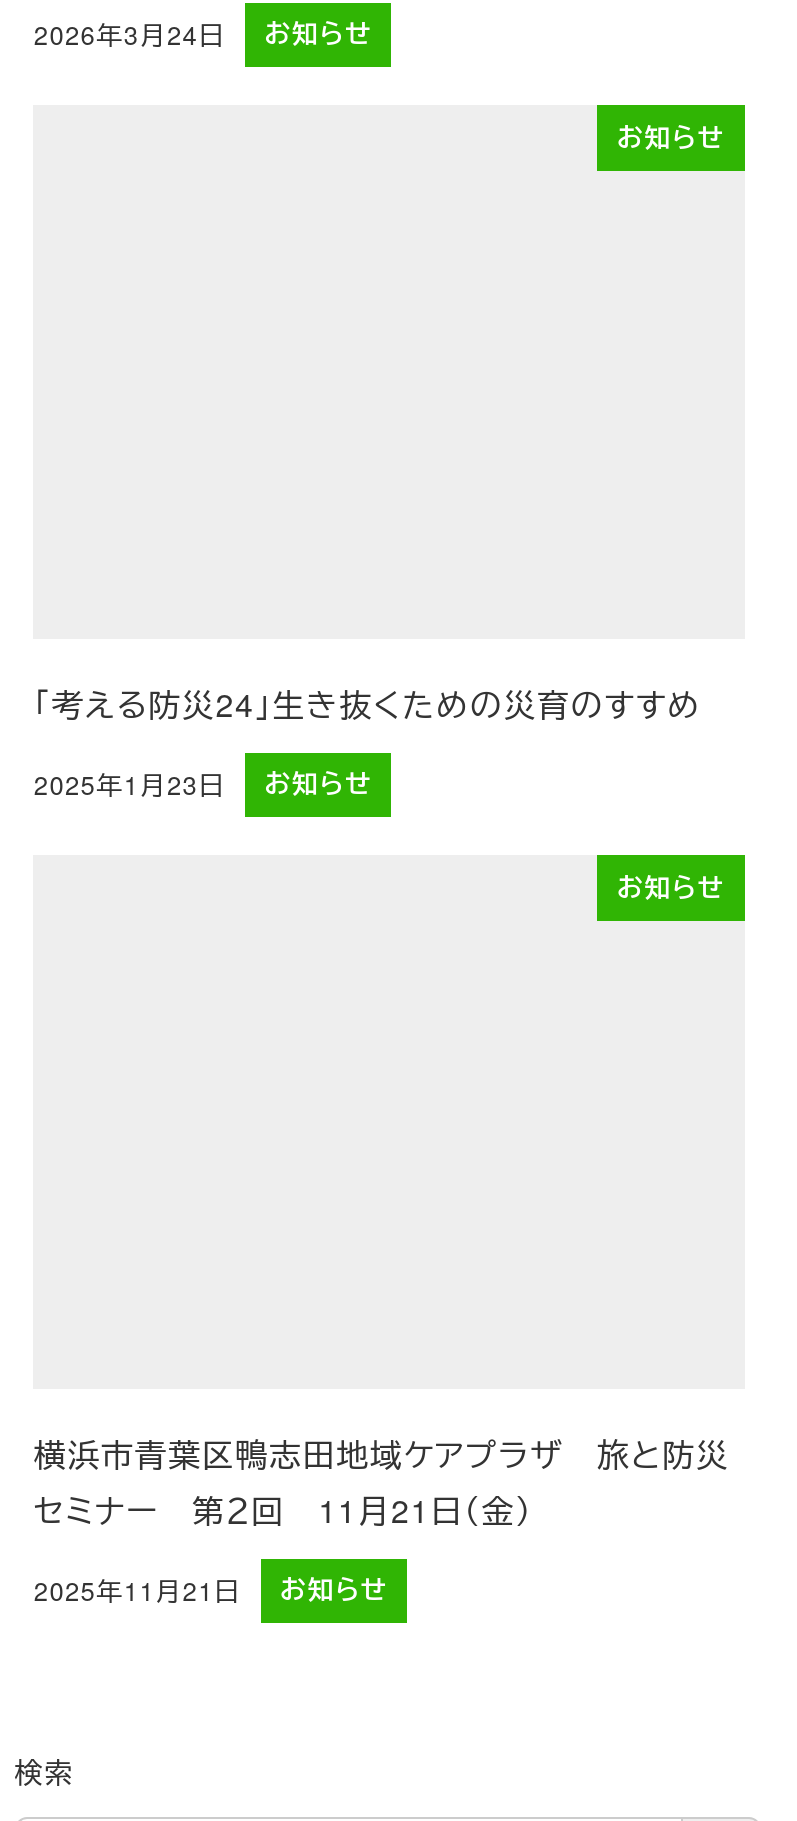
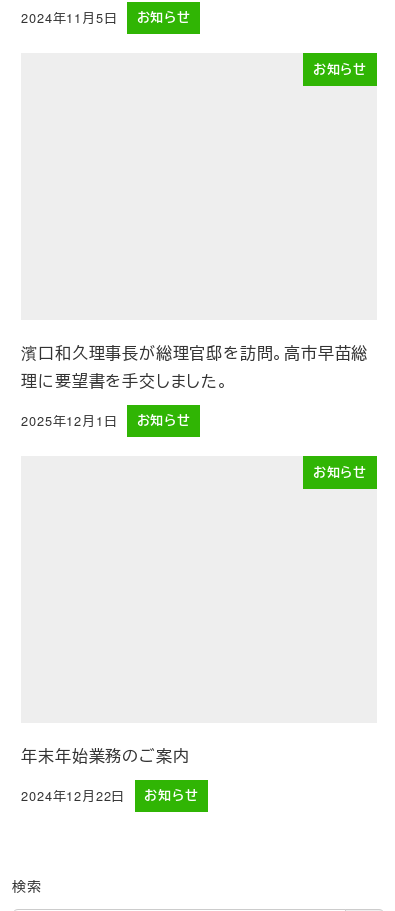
[34,16,373,54] 2026年3月24日 お知らせ -> [21,8,191,27] 2024年11月5日 お知らせ
[34,681,701,727] 「考える防災24」生き抜くための災育のすすめ -> [21,341,368,392] 濱口和久理事長が総理官邸を訪問。高市早苗総 | 理に要望書を手交しました。
[34,766,373,804] 2025年1月23日 お知らせ -> [21,411,191,430] 2025年12月1日 お知らせ
moved [264,766,725,905] -> [137,411,367,481]: お知らせ | お知らせ
[34,1431,729,1533] 横浜市青葉区鴨志田地域ケアプラザ 旅と防災 | セミナー 第２回 11月21日（金） -> [21,744,189,767] 年末年始業務のご案内
[34,1572,388,1610] 2025年11月21日 お知らせ -> [21,786,199,805] 2024年12月22日 お知らせ

